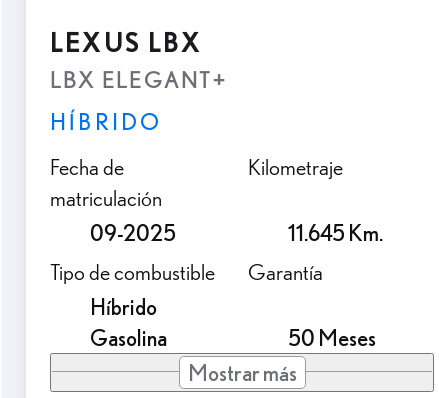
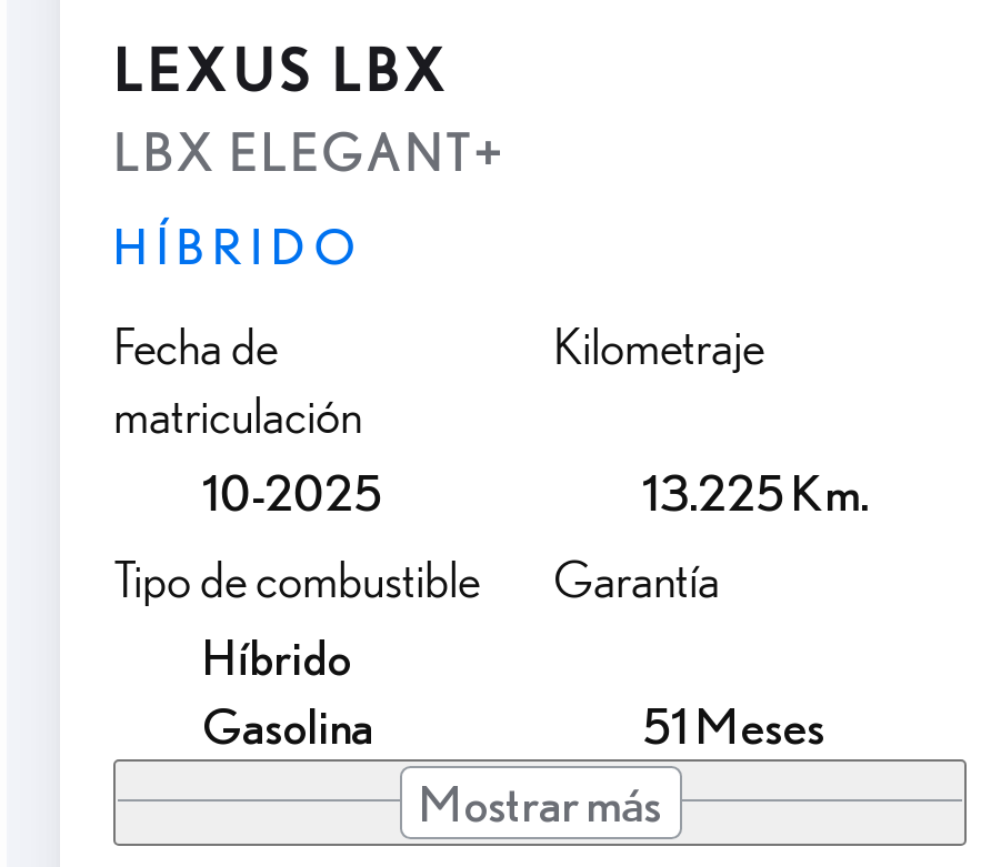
[90,219,176,246] 09-2025 -> [202,461,382,521] 10-2025
[288,219,383,246] 11.645 Km. -> [642,461,869,521] 13.225 Km.
[288,324,376,351] 50 Meses -> [642,694,824,754] 51 Meses

